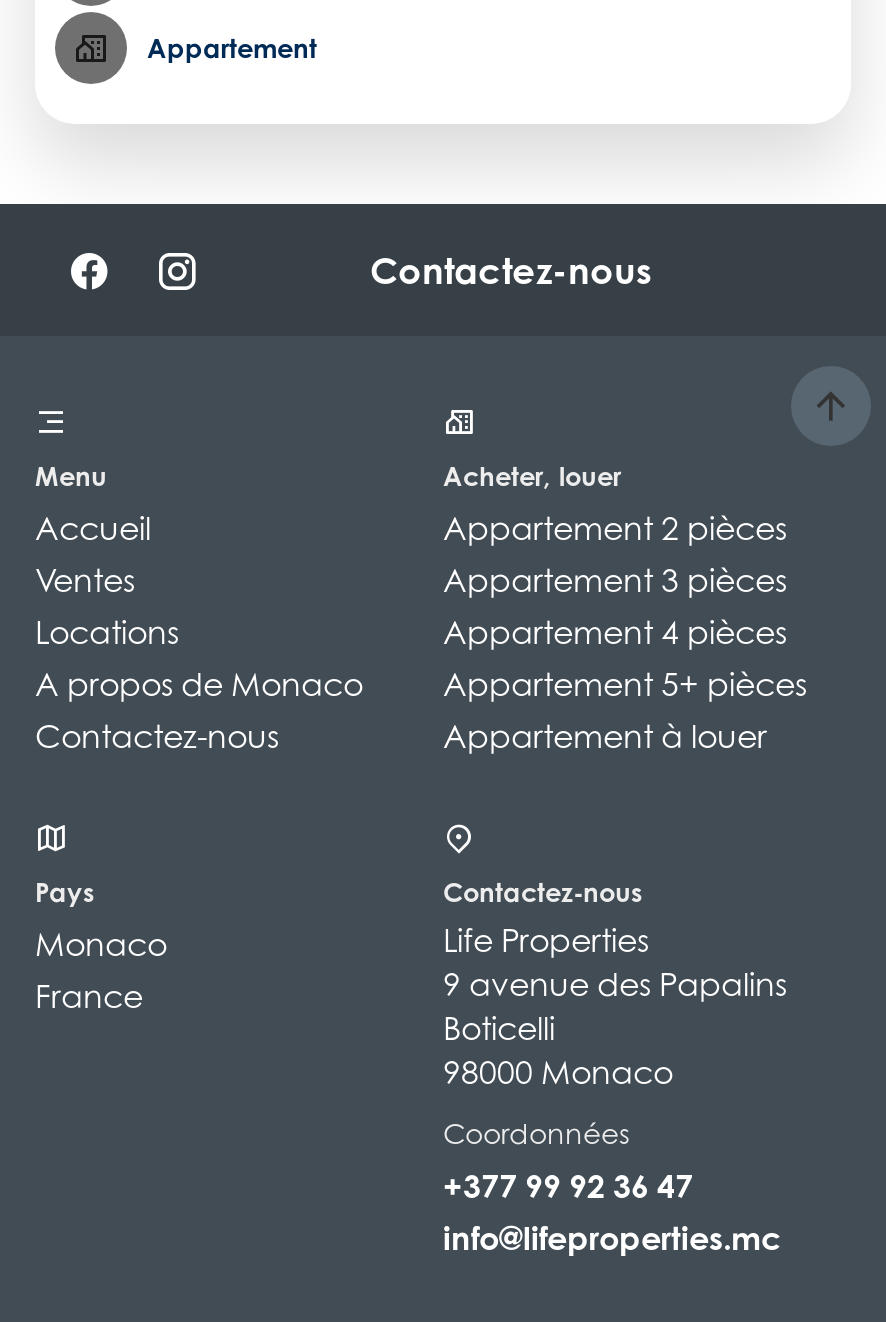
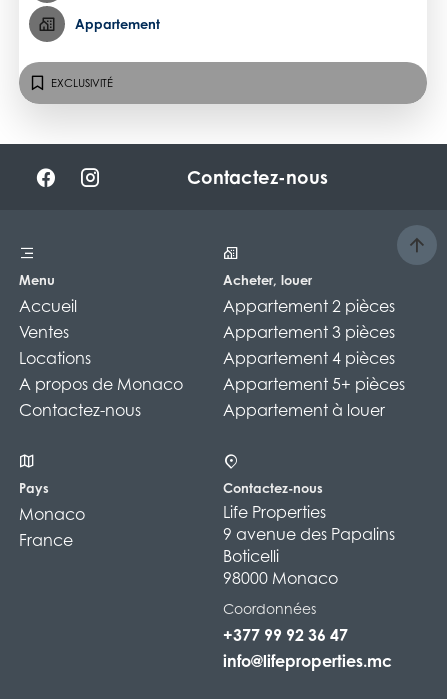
none -> [51,76,113,90] EXCLUSIVITÉ

